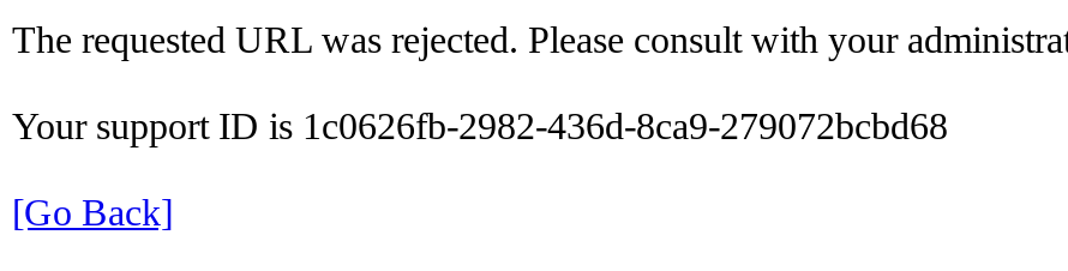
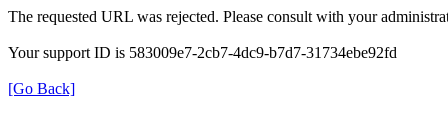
[12,106,948,146] Your support ID is 1c0626fb-2982-436d-8ca9-279072bcbd68 -> [8,44,397,61] Your support ID is 583009e7-2cb7-4dc9-b7d7-31734ebe92fd

